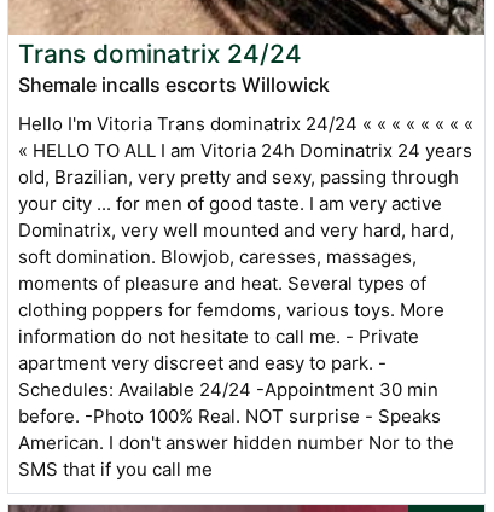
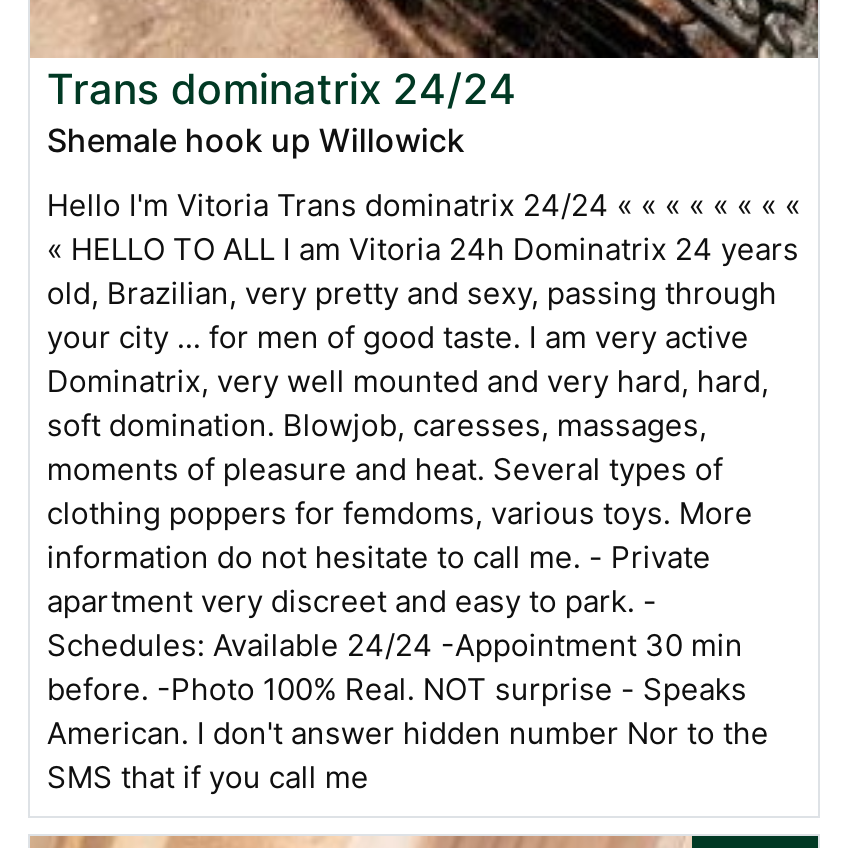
[19,73,330,97] Shemale incalls escorts Willowick -> [47,121,465,161] Shemale hook up Willowick

